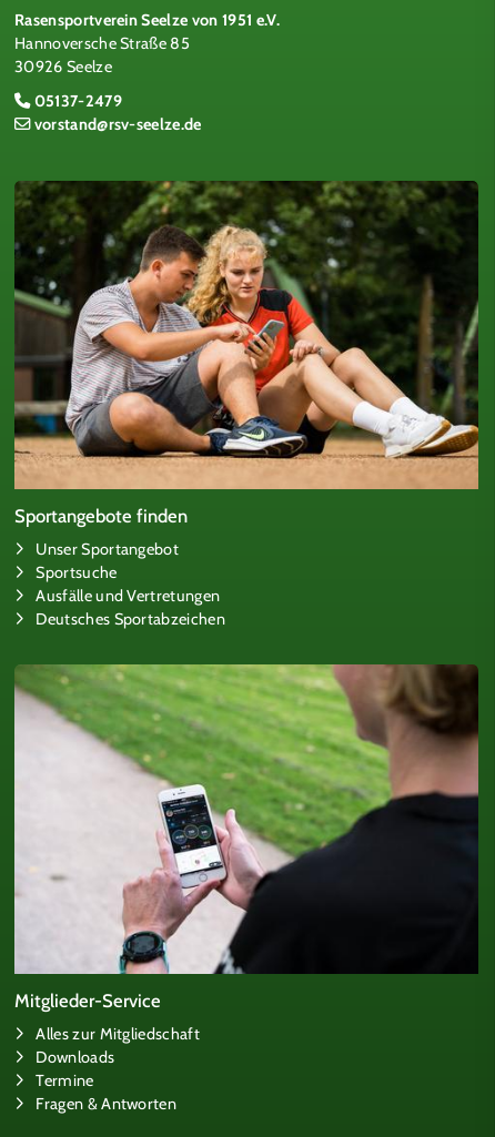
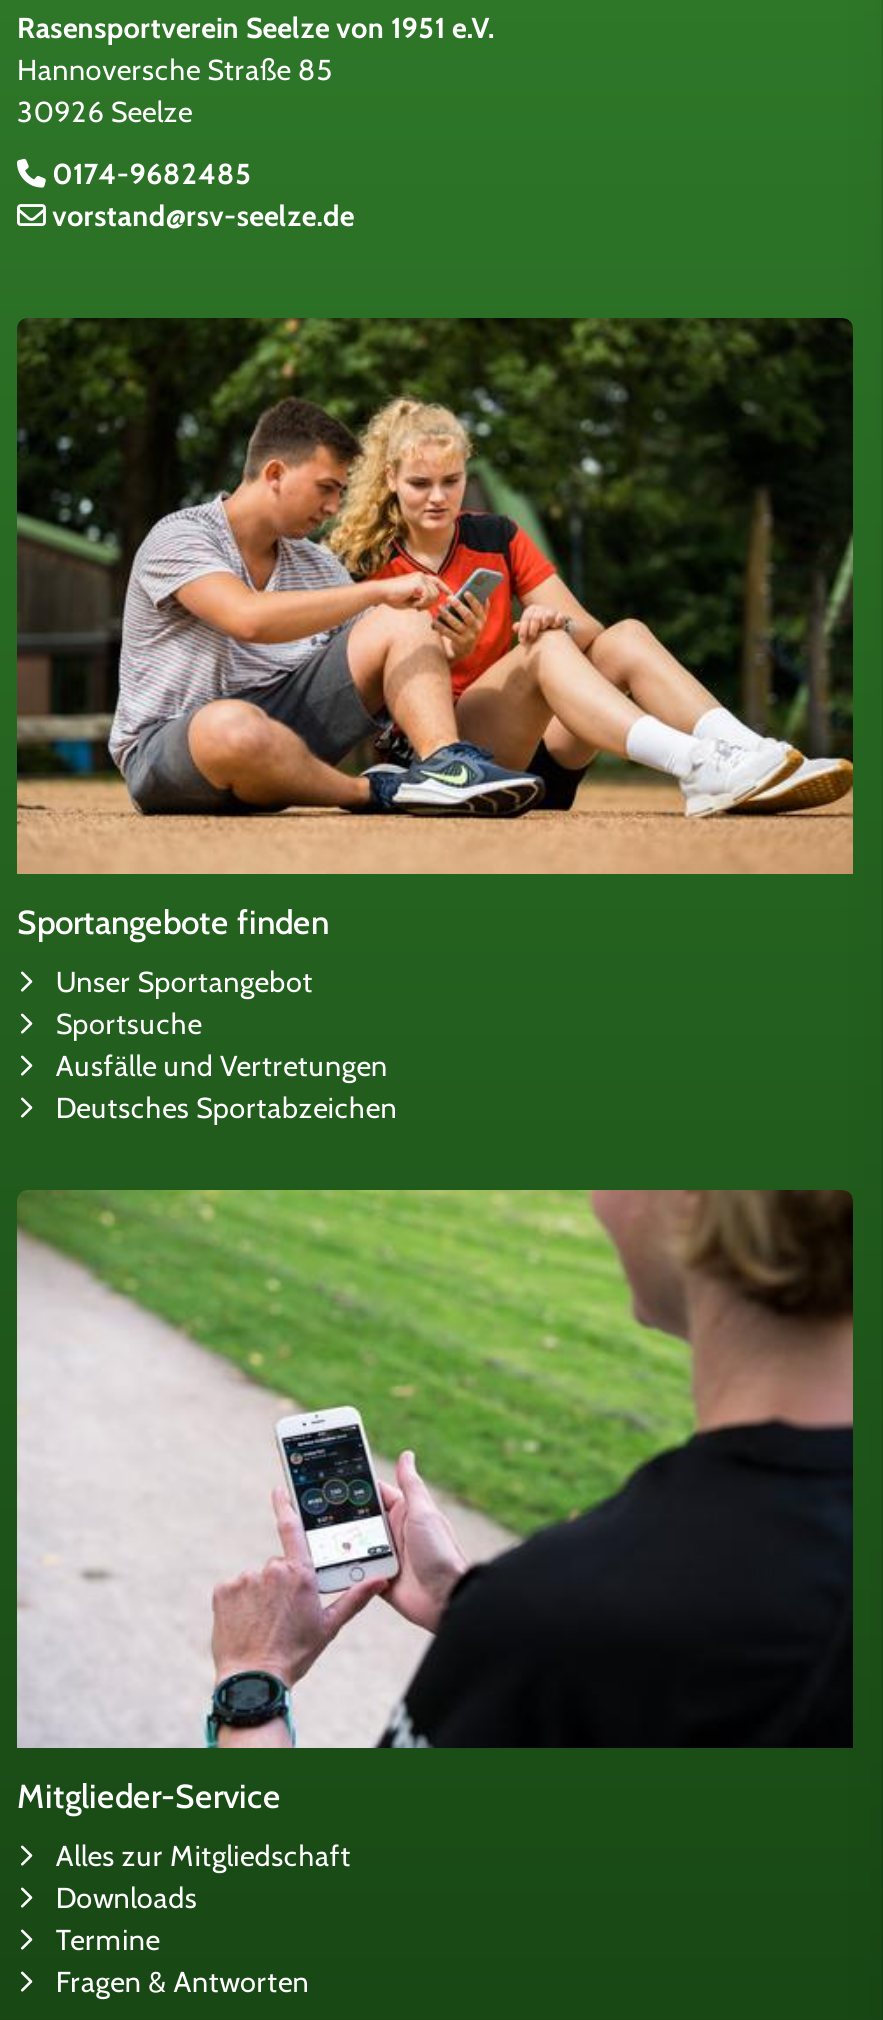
[30,91,122,110] 05137-2479 -> [46,155,252,191] 0174-9682485

